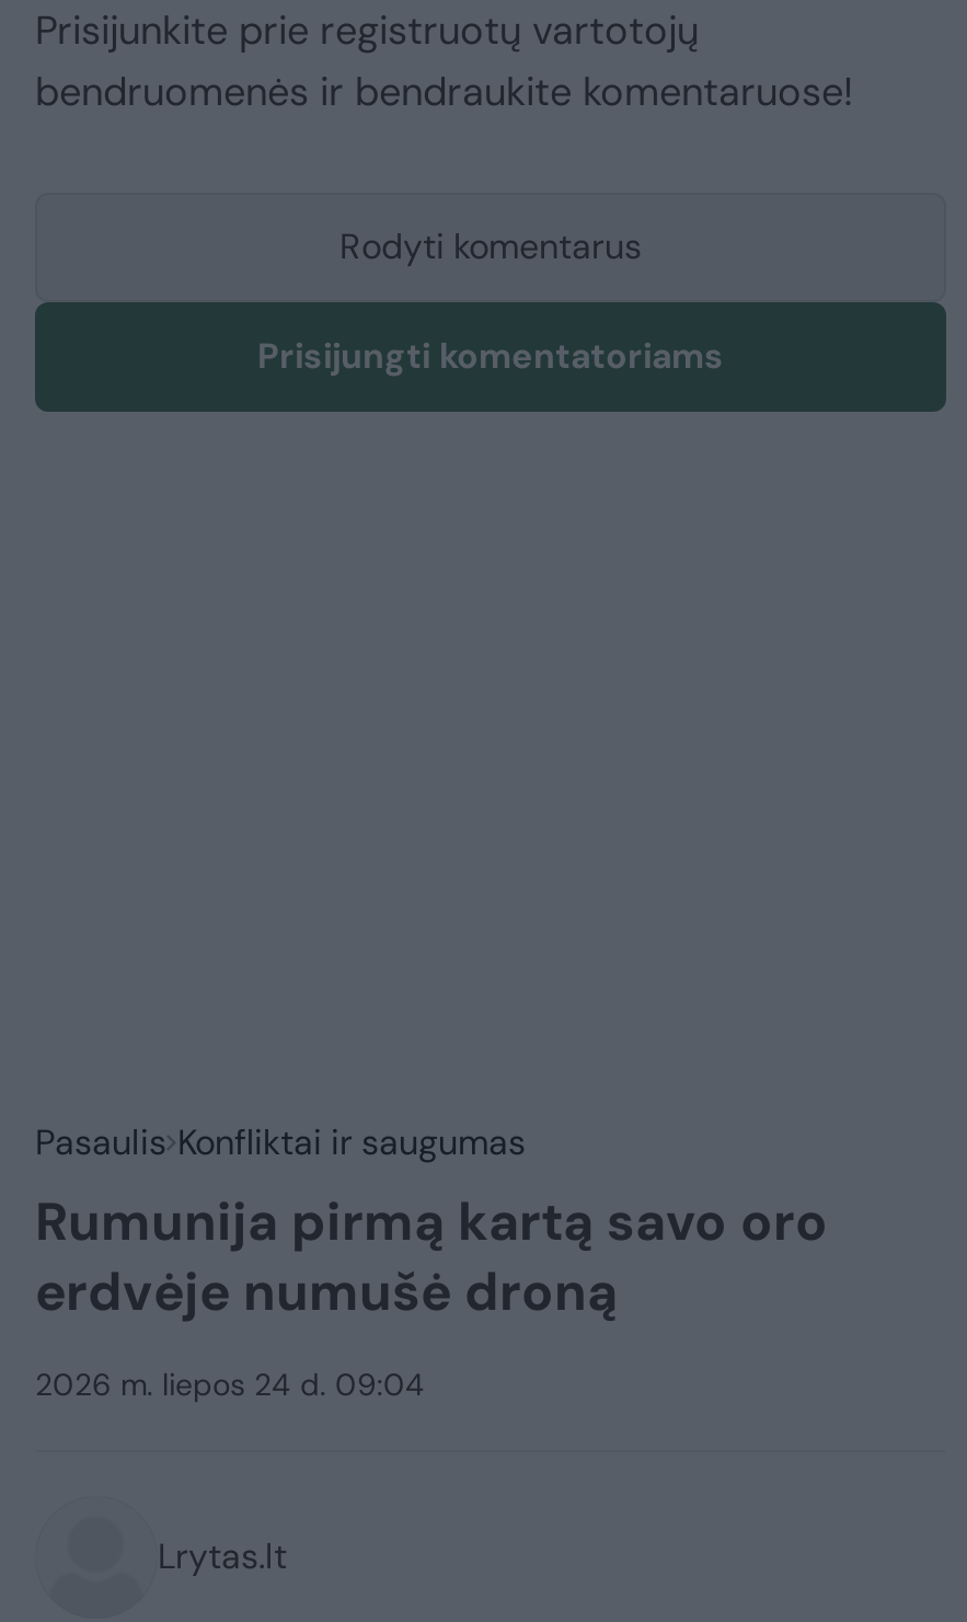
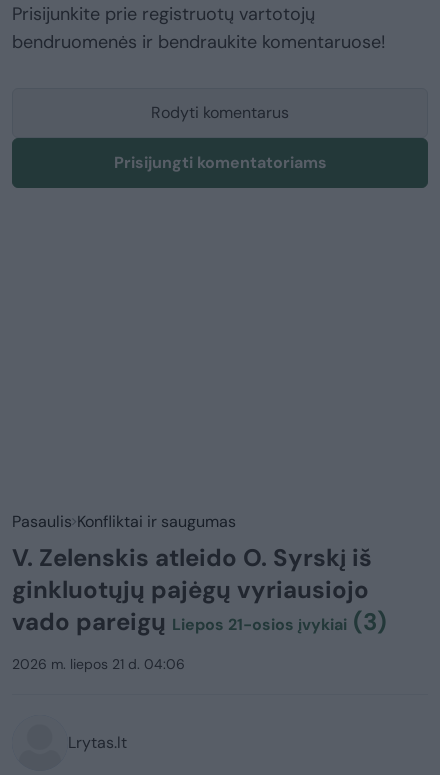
[35,1187,828,1325] Rumunija pirmą kartą savo oro | erdvėje numušė droną -> [12,542,387,637] V. Zelenskis atleido O. Syrskį iš | ginkluotųjų pajėgų vyriausiojo | vado pareigų Liepos 21-osios įvykiai (3)
[35,1365,425,1404] 2026 m. liepos 24 d. 09:04 -> [12,655,185,673] 2026 m. liepos 21 d. 04:06

